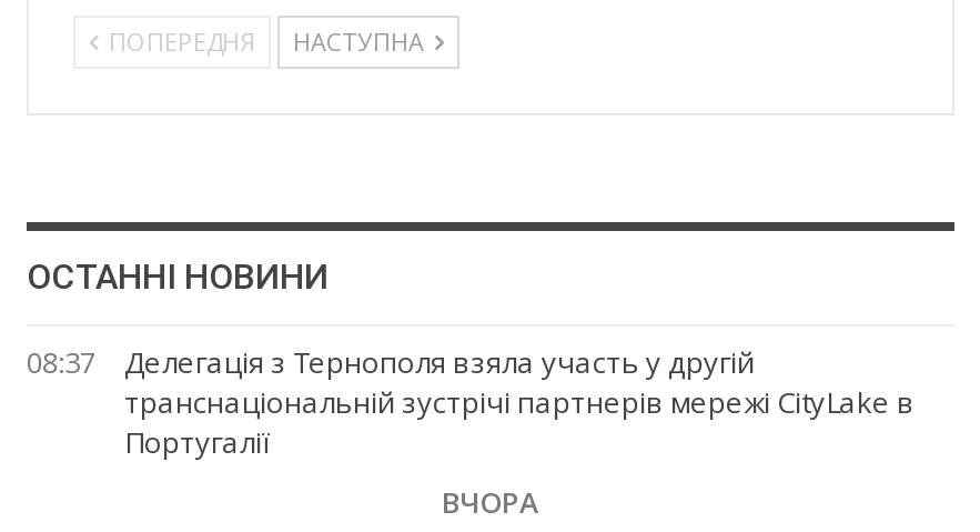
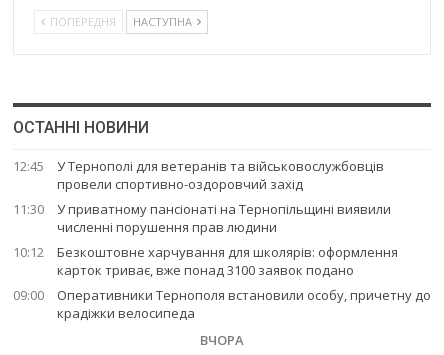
[27,343,915,463] 08:37 | Делегація з Тернополя взяла участь у другій | транснаціональній зустрічі партнерів мережі CityLake в | Португалії -> [13,157,431,322] 12:45 | У Тернополі для ветеранів та військовослужбовців | провели спортивно-оздоровчий захід | 11:30 | У приватному пансіонаті на Тернопільщині виявили | численні порушення прав людини | 10:12 | Безкоштовне харчування для школярів: оформлення | карток триває, вже понад 3100 заявок подано | 09:00 | Оперативники Тернополя встановили особу, причетну до | крадіжки велосипеда

